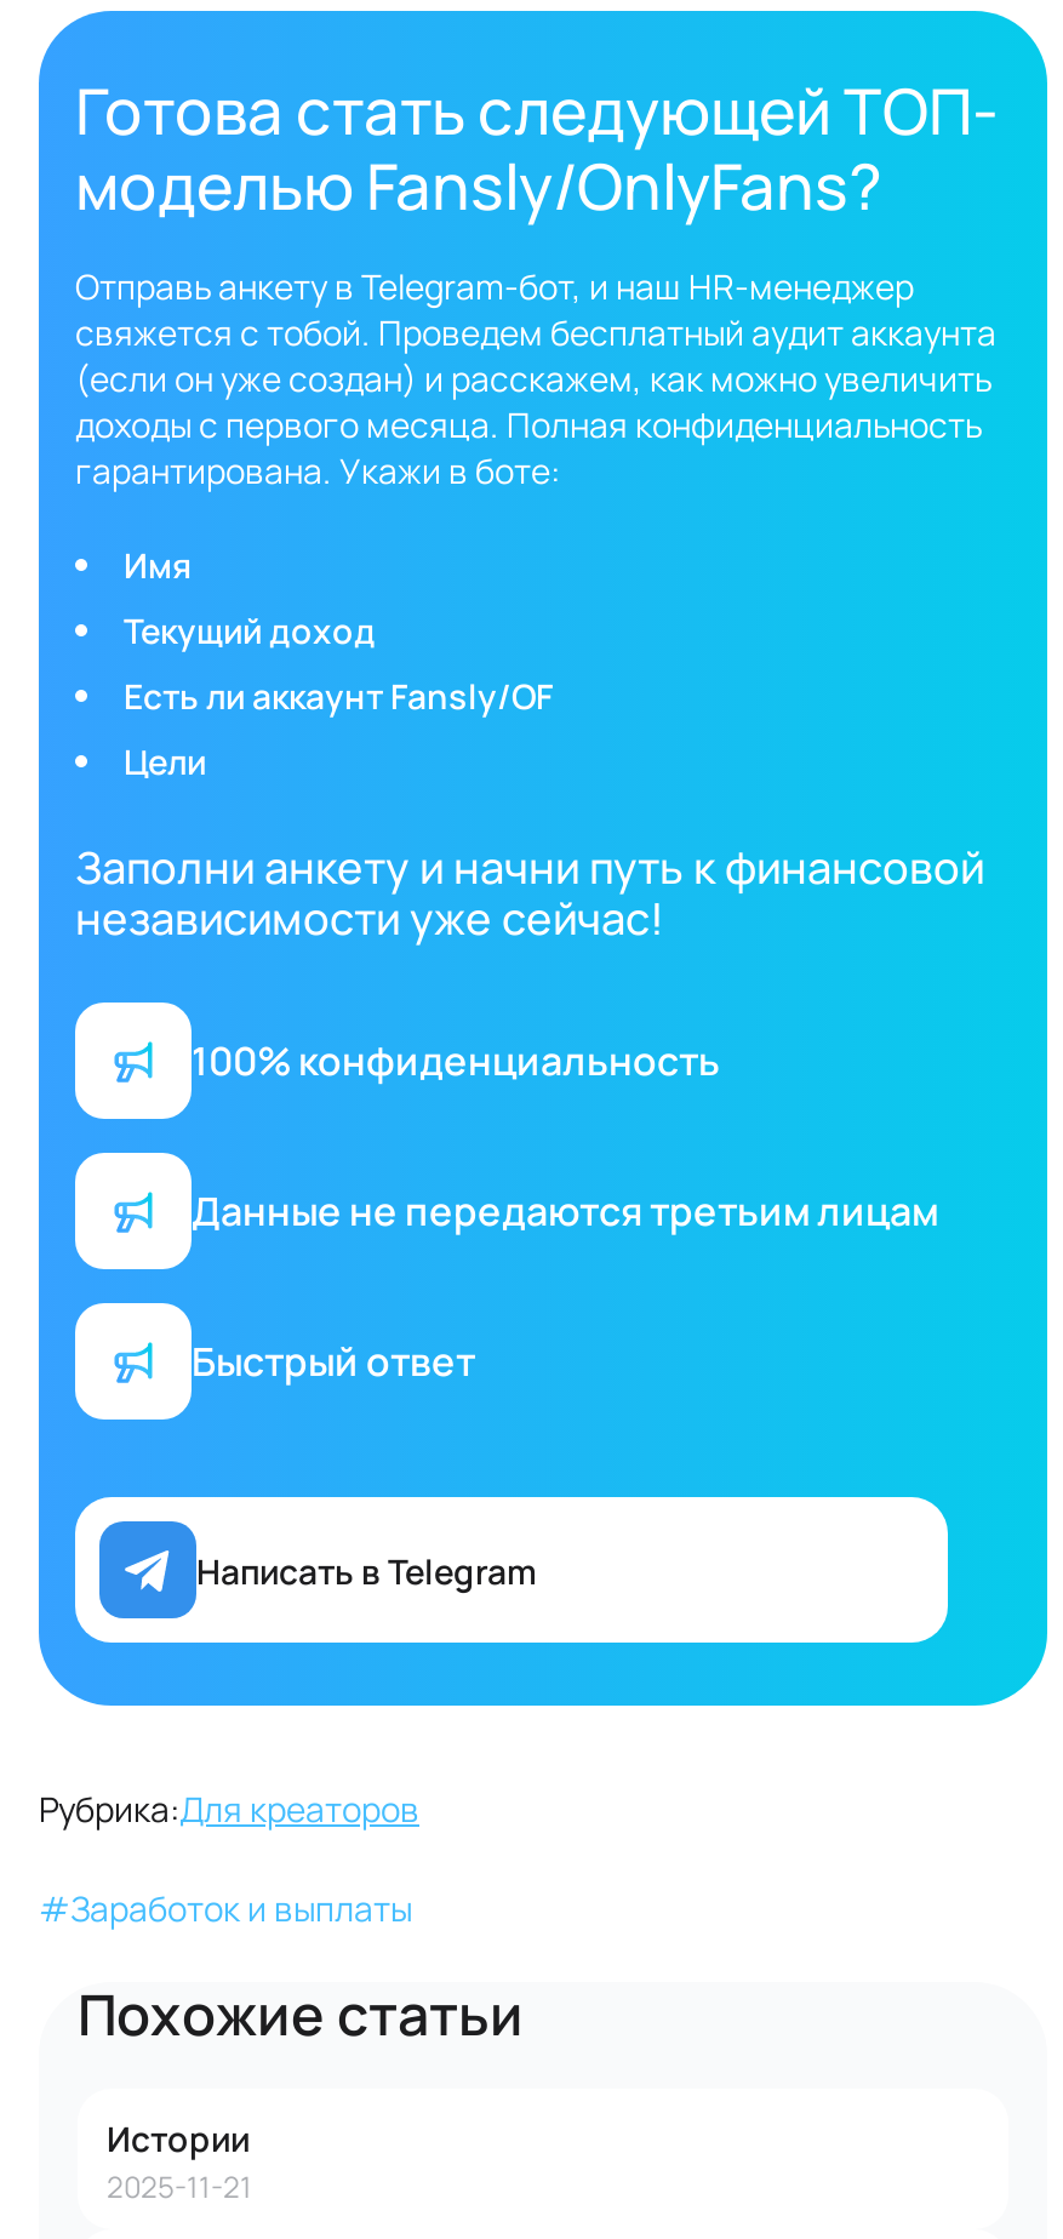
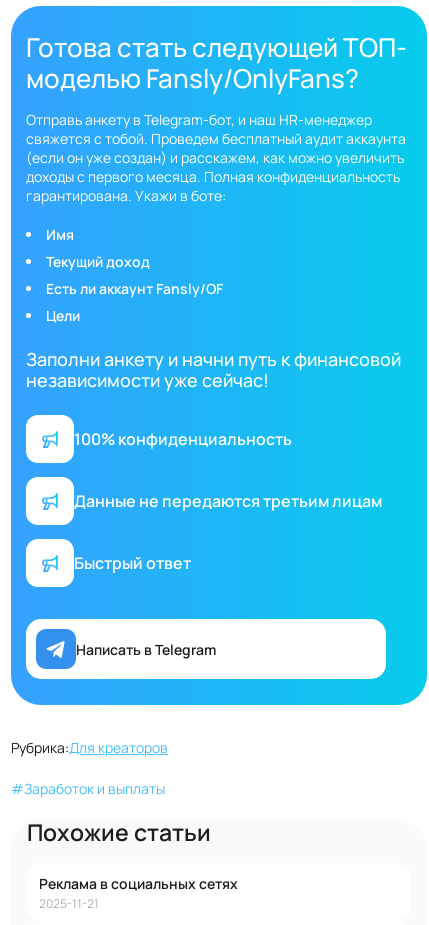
[107,2115,250,2161] Истории -> [39,874,238,893] Реклама в социальных сетях

